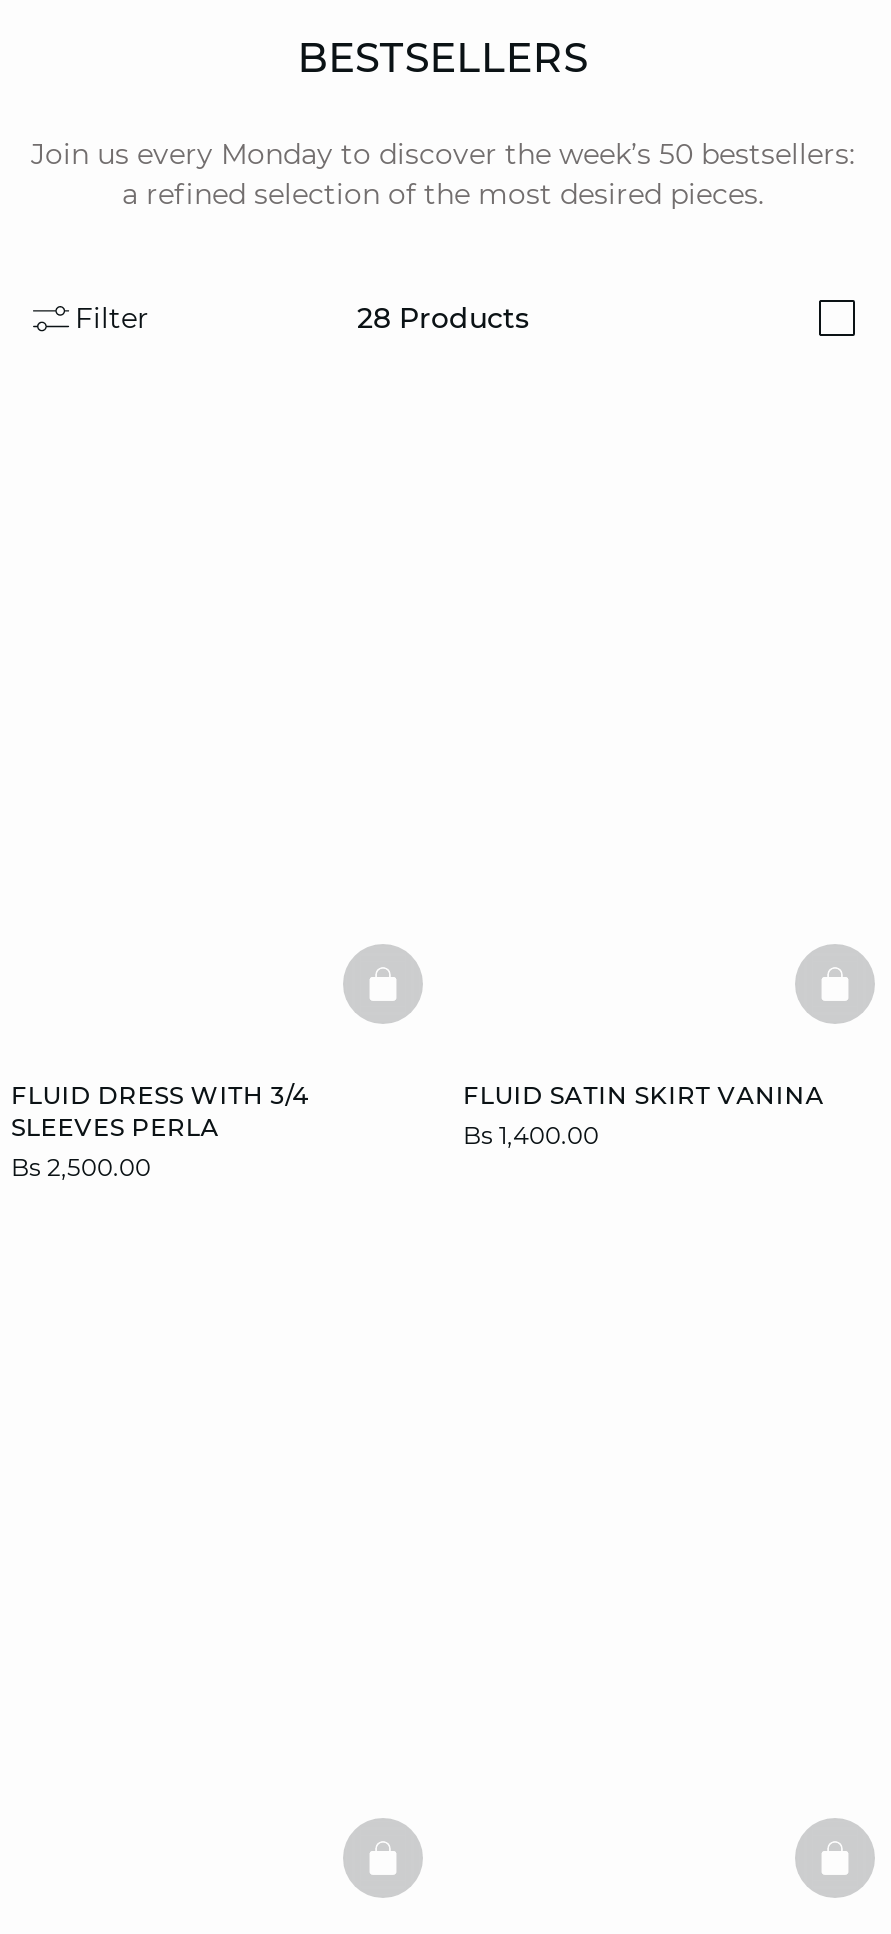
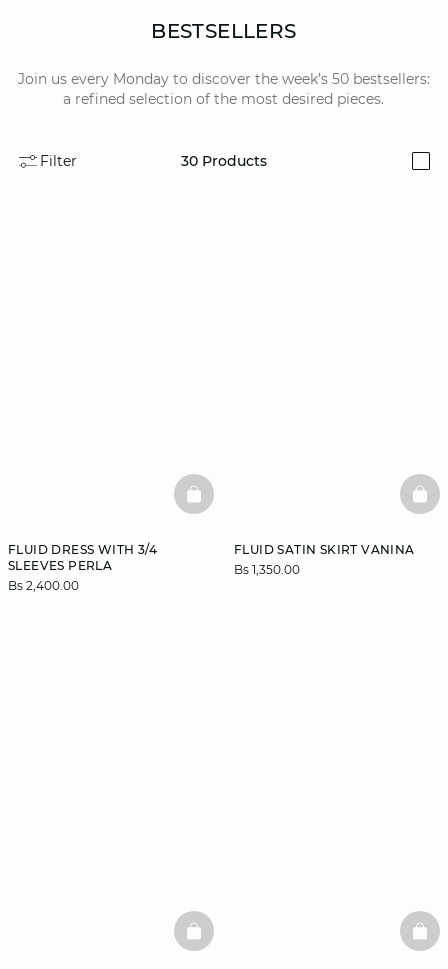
[357,300,529,336] 28 Products -> [181,152,267,170] 30 Products
[463,1120,599,1150] Bs 1,400.00 -> [234,562,300,577] Bs 1,350.00
[11,1152,151,1182] Bs 2,500.00 -> [8,578,79,593] Bs 2,400.00

